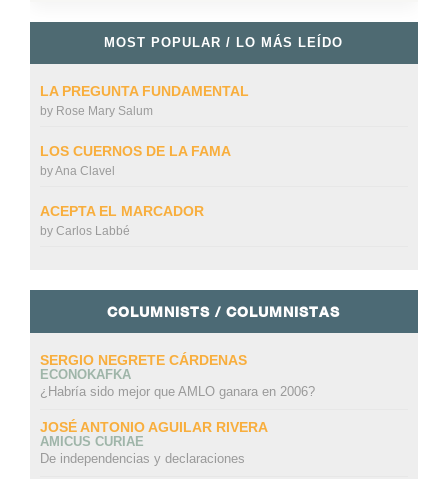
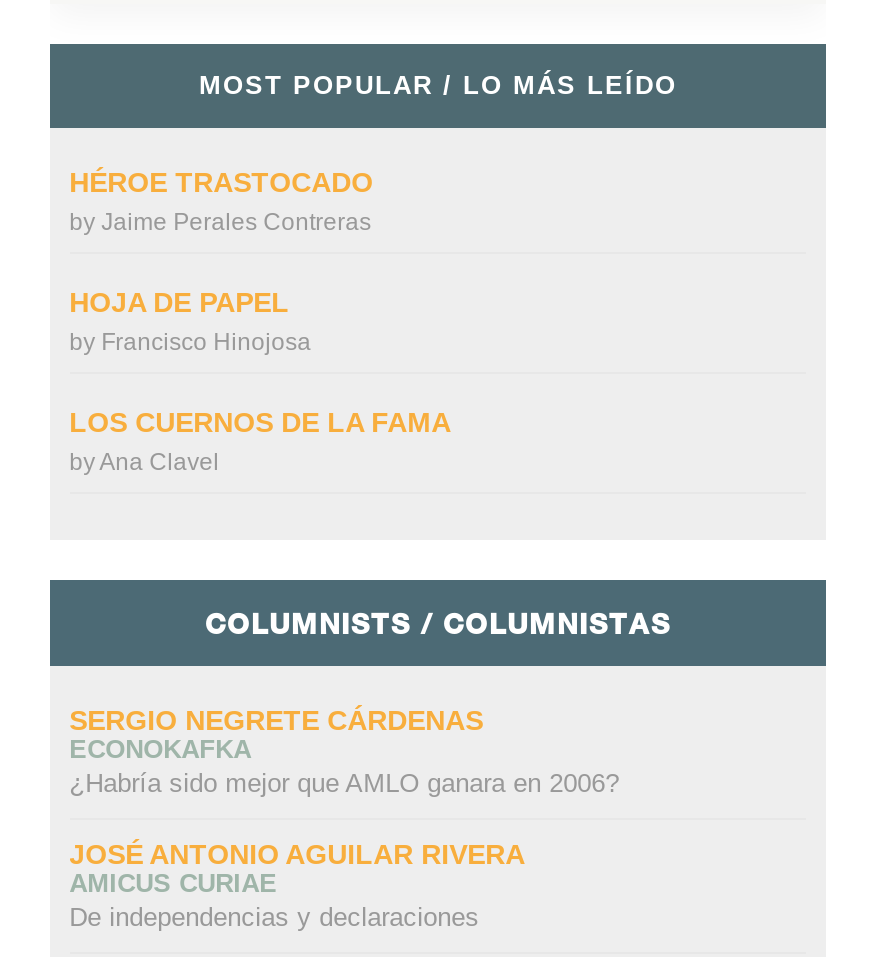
[40,82,249,117] LA PREGUNTA FUNDAMENTAL | by Rose Mary Salum -> [69,165,373,355] HÉROE TRASTOCADO | by Jaime Perales Contreras | HOJA DE PAPEL | by Francisco Hinojosa
moved [40,142,231,177] -> [69,405,451,475]: LOS CUERNOS DE LA FAMA | by Ana Clavel
[40,202,204,237] ACEPTA EL MARCADOR | by Carlos Labbé -> none

